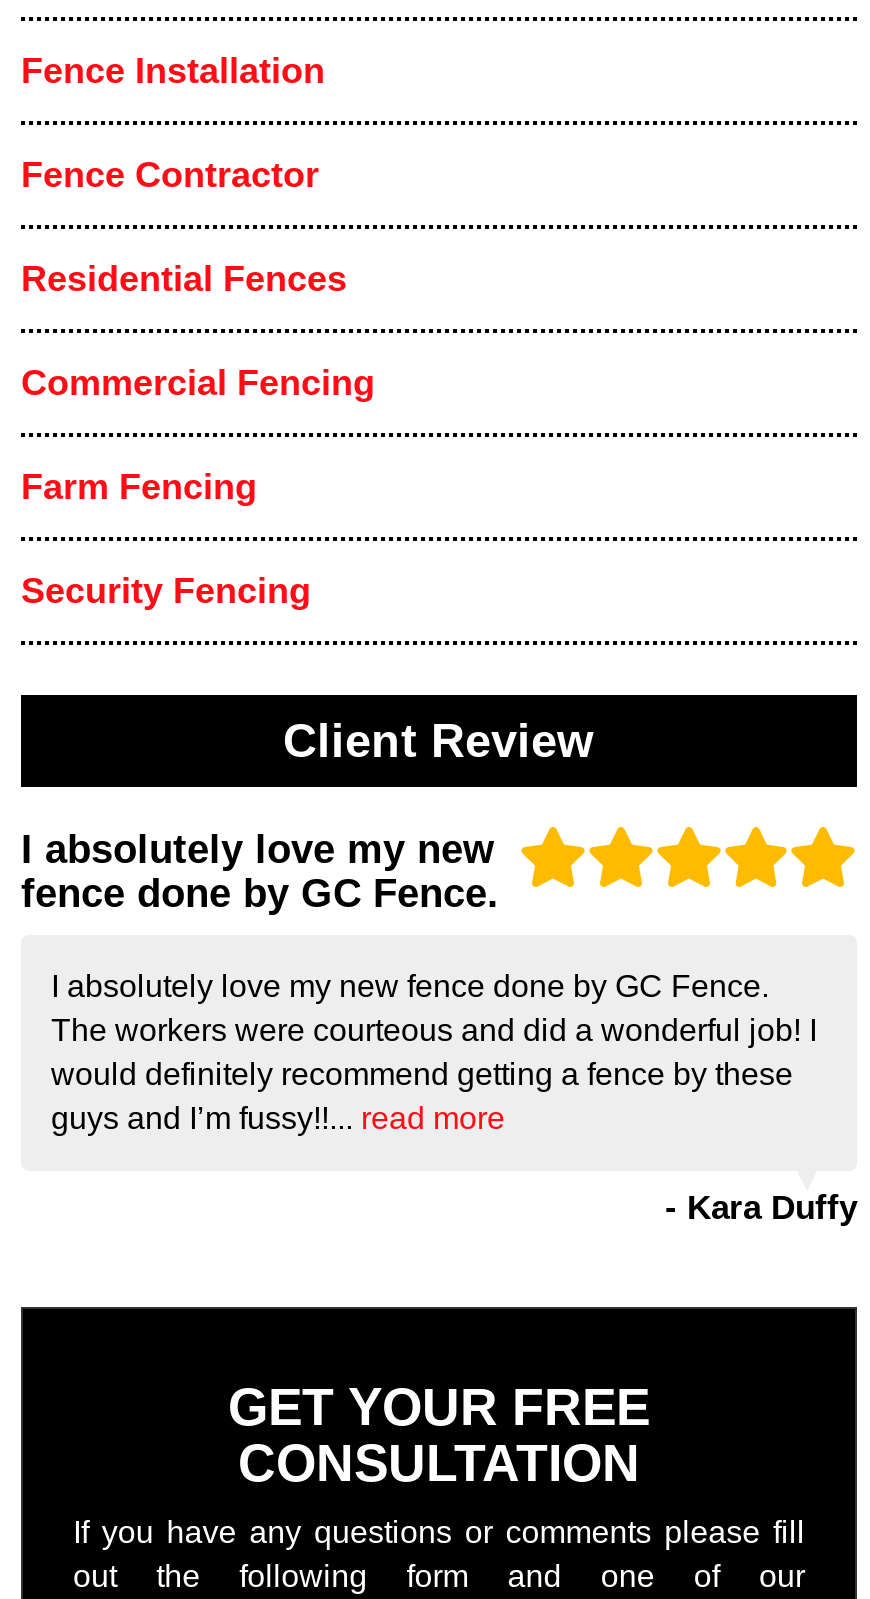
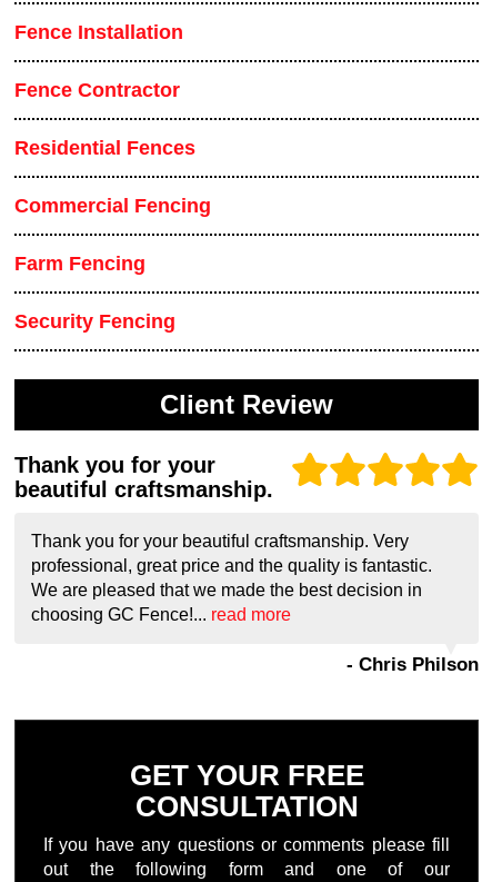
[21,827,499,915] I absolutely love my new | fence done by GC Fence. -> [14,452,273,501] Thank you for your | beautiful craftsmanship.
[51,969,817,1135] I absolutely love my new fence done by GC Fence. | The workers were courteous and did a wonderful job! I | would definitely recommend getting a fence by these | guys and I’m fussy!!... read more -> [31,531,432,624] Thank you for your beautiful craftsmanship. Very | professional, great price and the quality is fantastic. | We are pleased that we made the best decision in | choosing GC Fence!... read more
[665,1189,857,1227] - Kara Duffy -> [347,654,479,675] - Chris Philson

